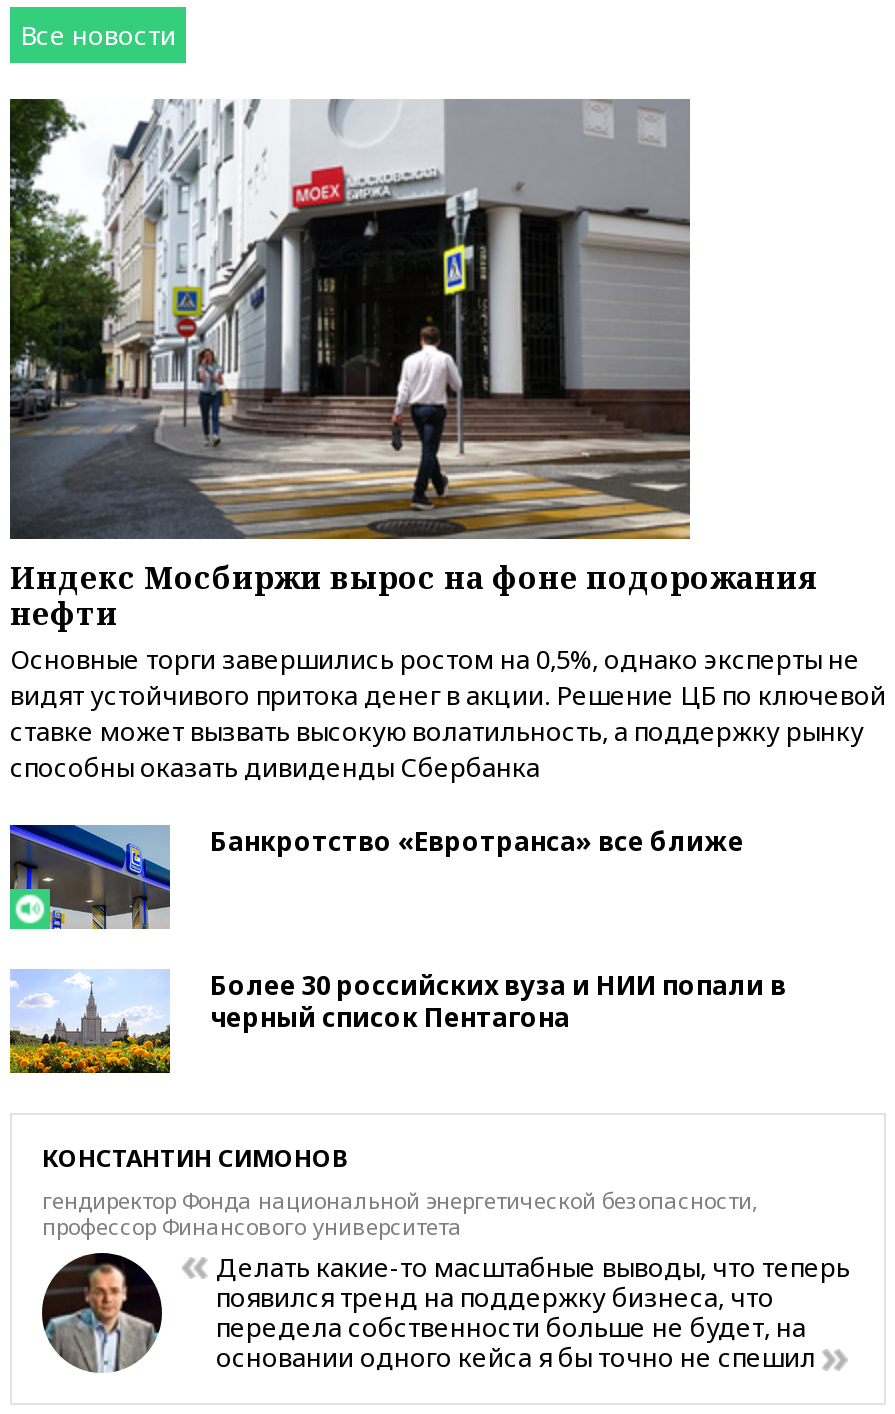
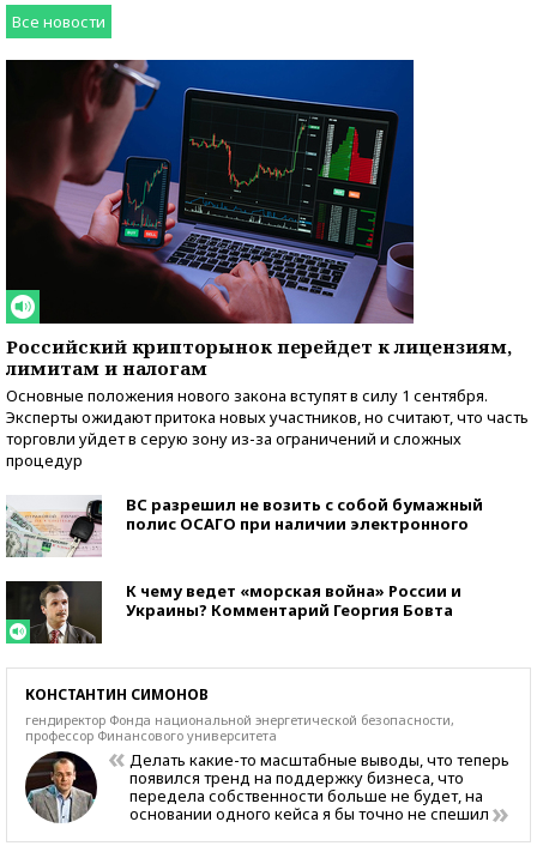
[8,97,886,784] [image] | Индекс Мосбиржи вырос на фоне подорожания | нефти | Основные торги завершились ростом на 0,5%, однако эксперты не | видят устойчивого притока денег в акции. Решение ЦБ по ключевой | ставке может вызвать высокую волатильность, а поддержку рынку | способны оказать дивиденды Сбербанка -> [5,59,529,470] [image] | Российский крипторынок перейдет к лицензиям, | лимитам и налогам | Основные положения нового закона вступят в силу 1 сентября. | Эксперты ожидают притока новых участников, но считают, что часть | торговли уйдет в серую зону из-за ограничений и сложных | процедур
[8,822,744,931] [image] | Банкротство «Евротранса» все ближе -> [5,493,483,557] [image] | ВС разрешил не возить с собой бумажный | полис ОСАГО при наличии электронного
[8,966,786,1075] [image] | Более 30 российских вуза и НИИ попали в | черный список Пентагона -> [5,580,461,645] [image] | К чему ведет «морская война» России и | Украины? Комментарий Георгия Бовта

